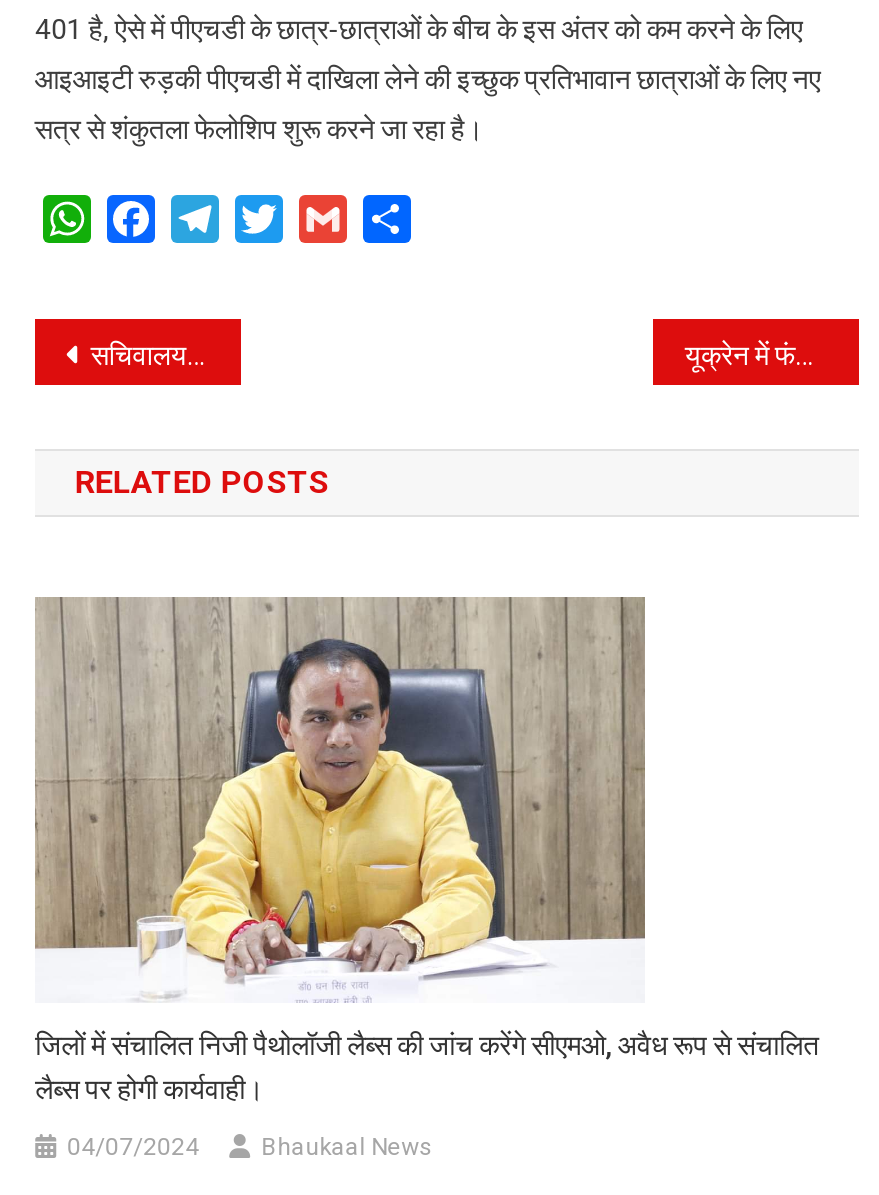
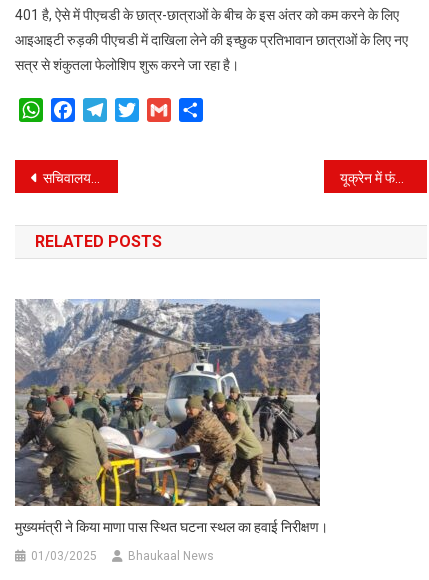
[35,596,819,1104] [image] | जिलों में संचालित निजी पैथोलॉजी लैब्स की जांच करेंगे सीएमओ, अवैध रूप से संचालित | लैब्स पर होगी कार्यवाही। -> [14,299,328,535] [image] | मुख्यमंत्री ने किया माणा पास स्थित घटना स्थल का हवाई निरीक्षण।
[67,1132,199,1160] 04/07/2024 -> [31,549,97,563] 01/03/2025

